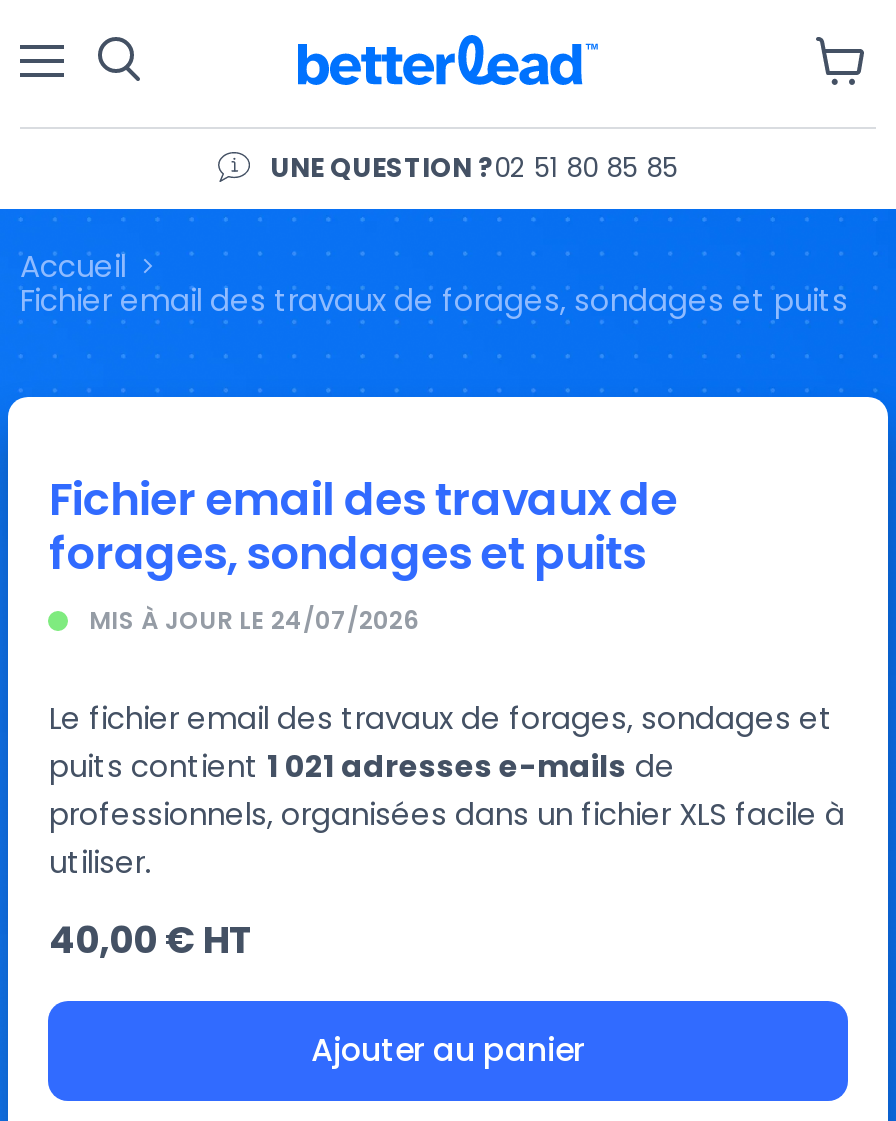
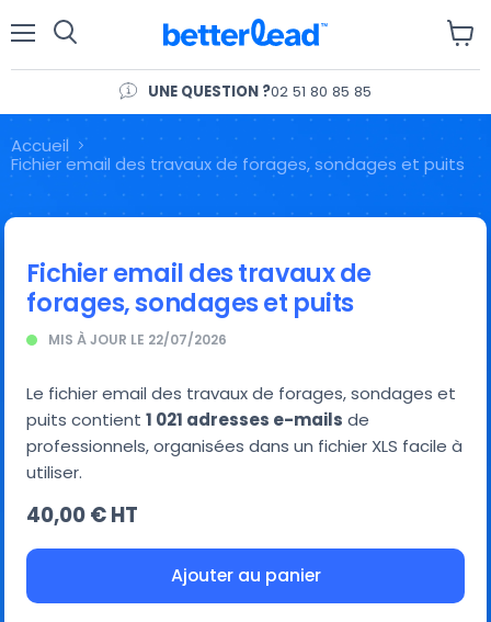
[89,603,419,637] MIS À JOUR LE 24/07/2026 -> [49,330,227,349] MIS À JOUR LE 22/07/2026

